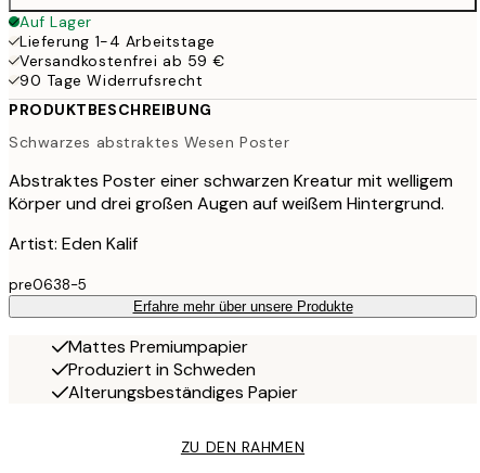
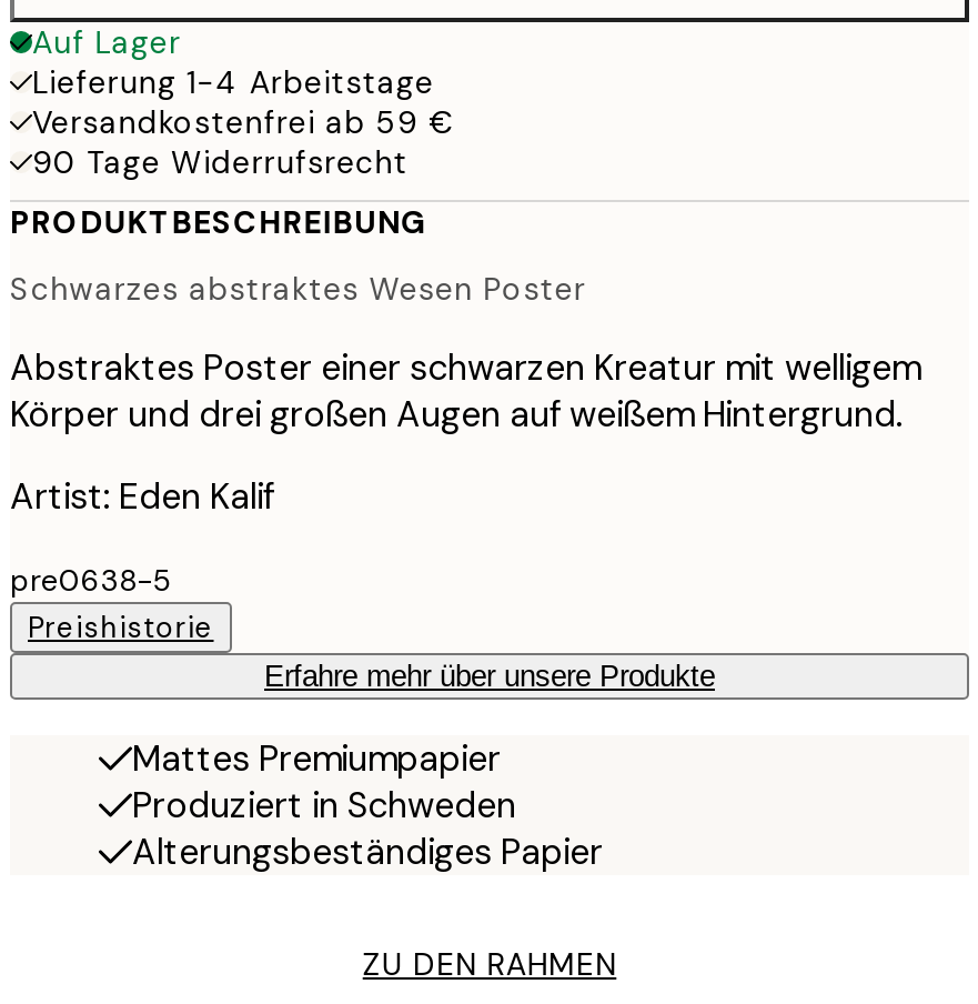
none -> [28,608,214,645] Preishistorie

